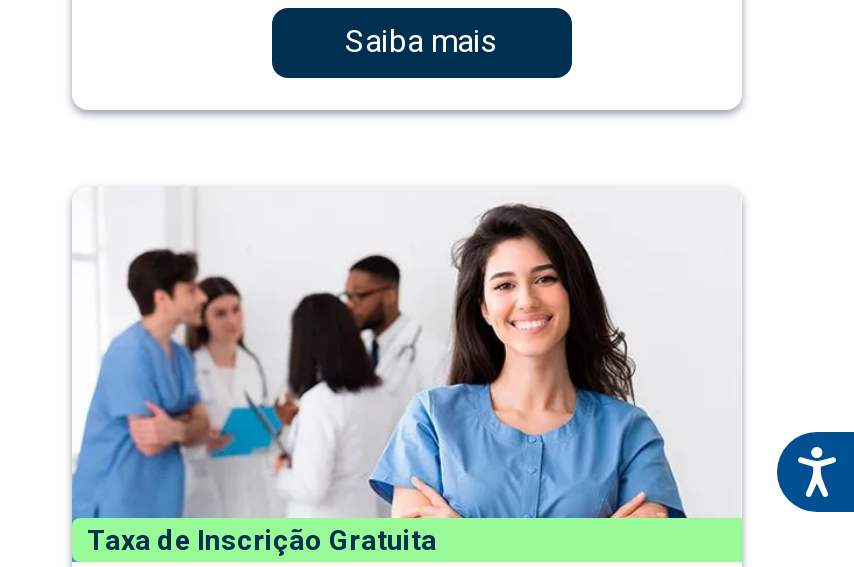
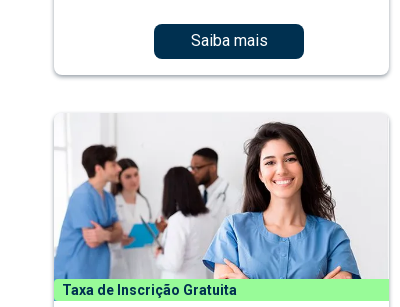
[774,430,848,514] [image] -> none

